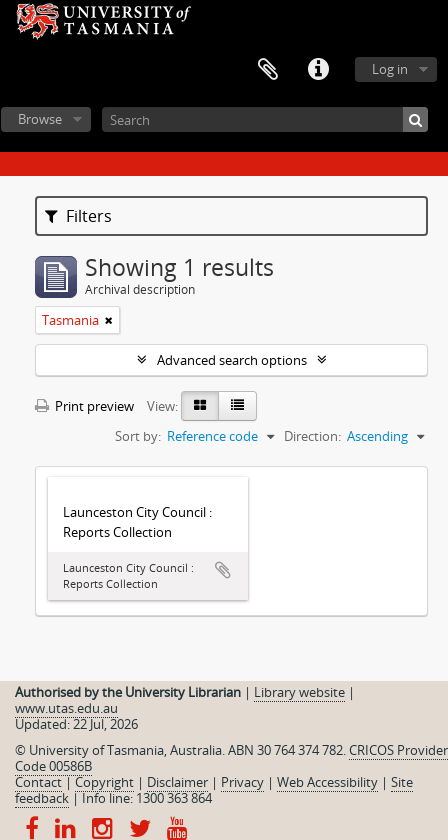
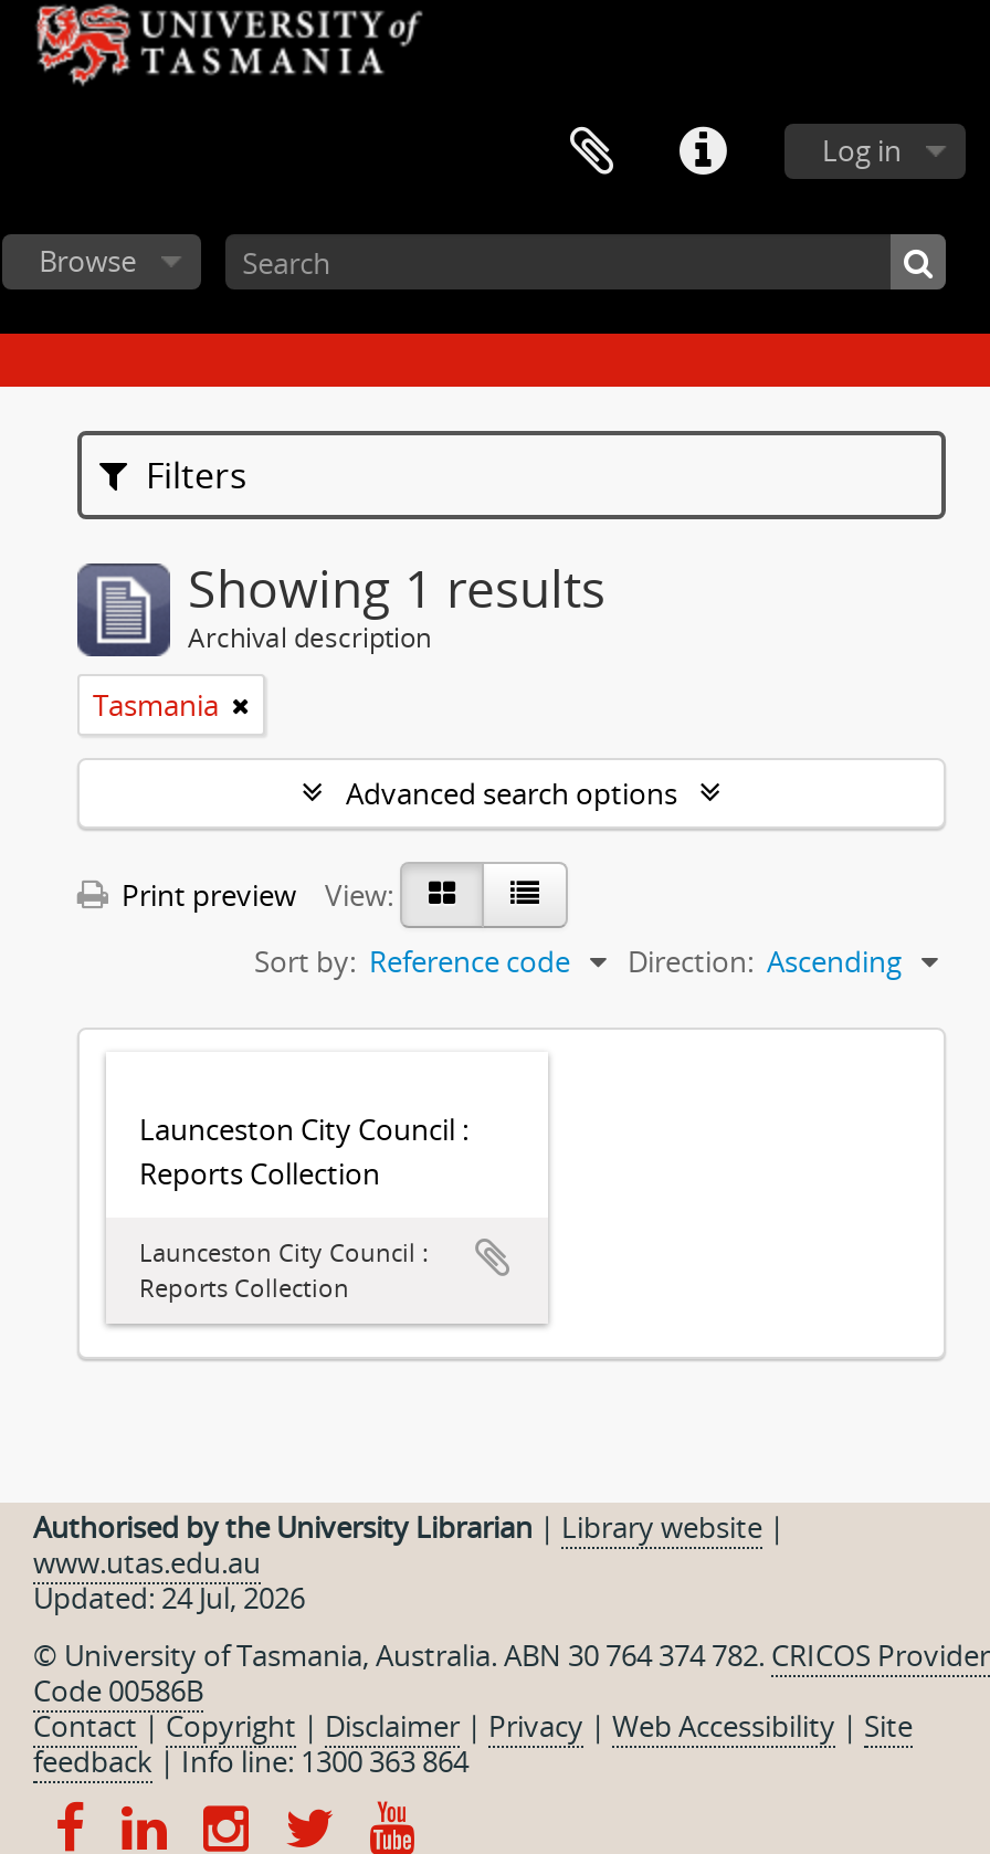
[15,715,138,733] Updated: 22 Jul, 2026 -> [33,1578,305,1618] Updated: 24 Jul, 2026

